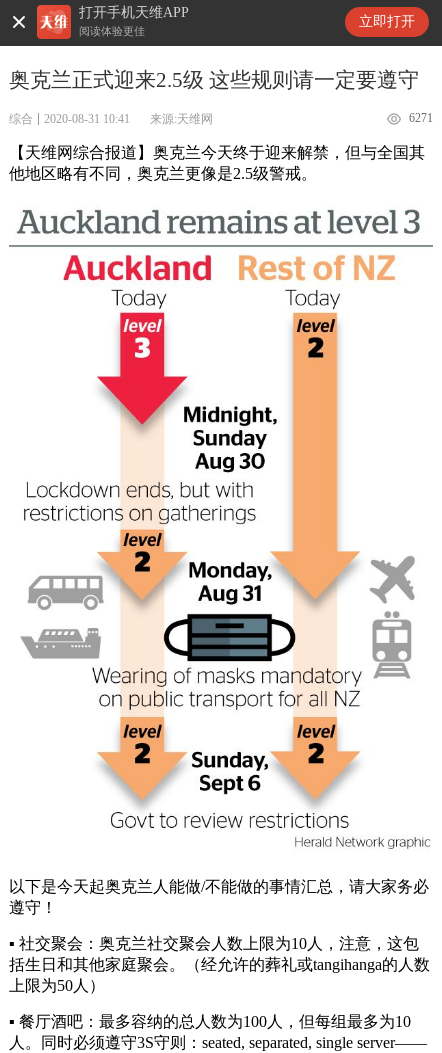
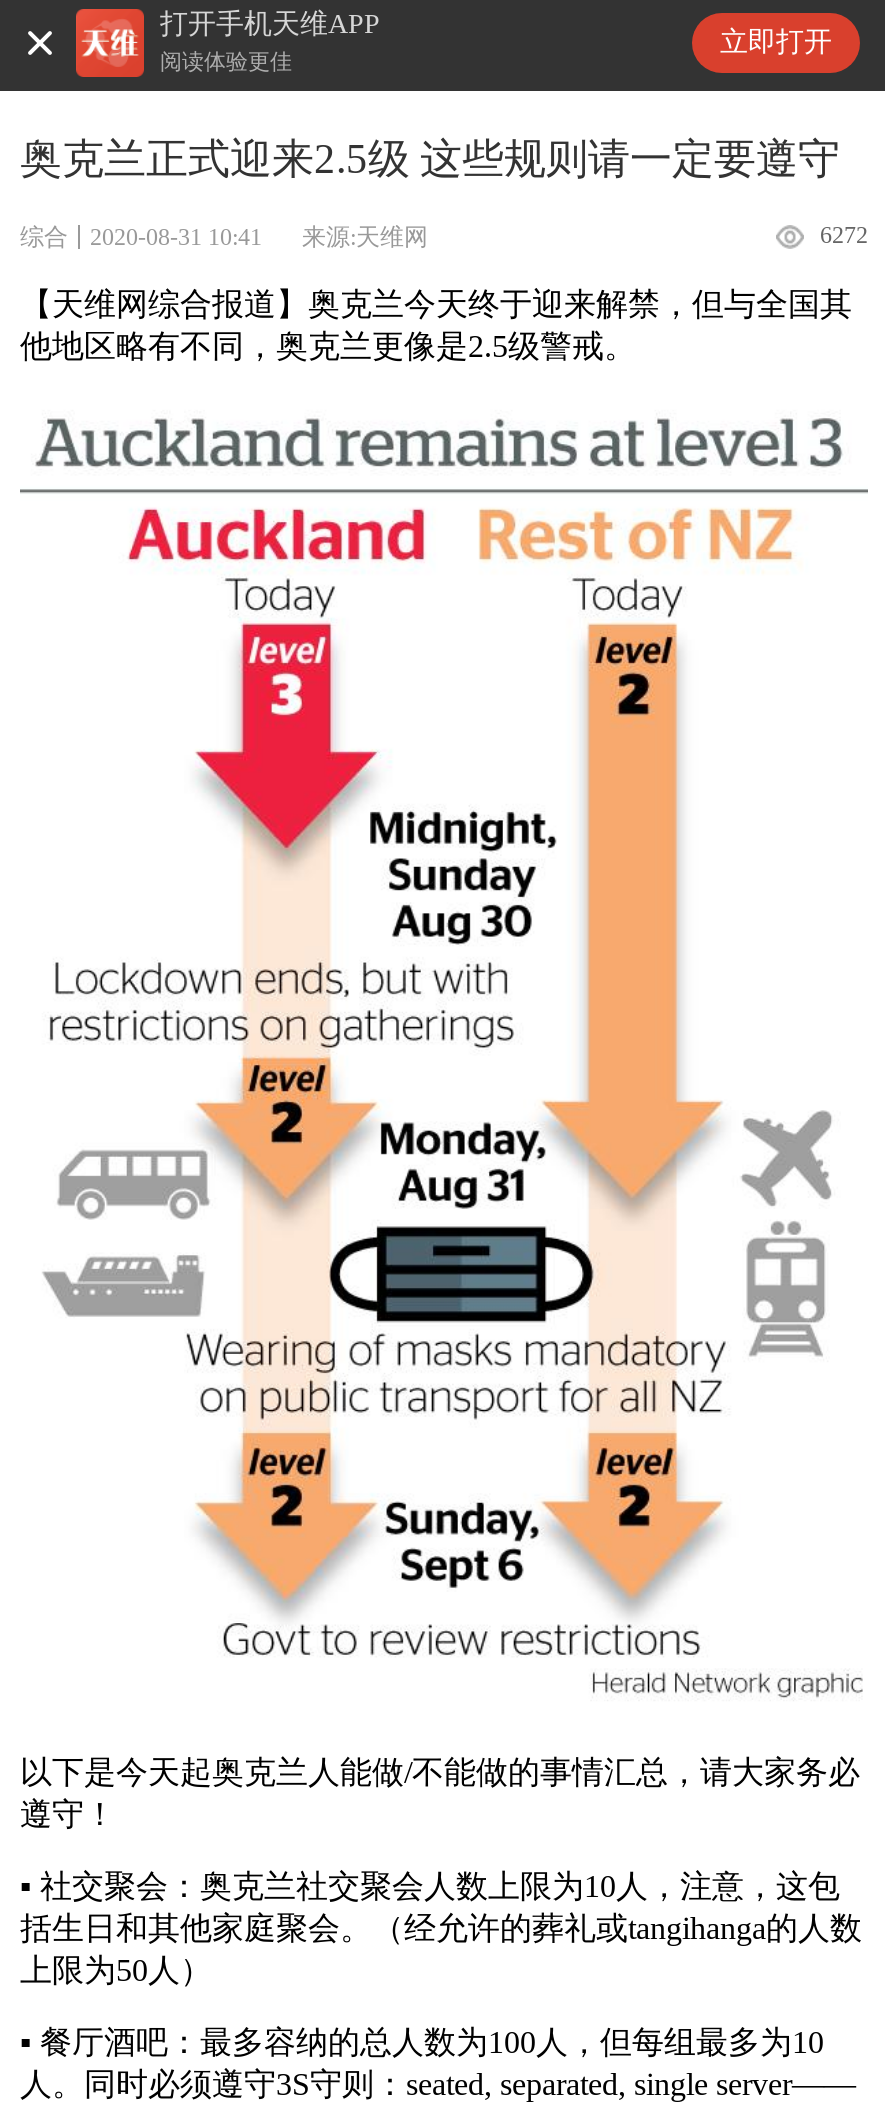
[409,111,433,125] 6271 -> [820,221,868,249] 6272

